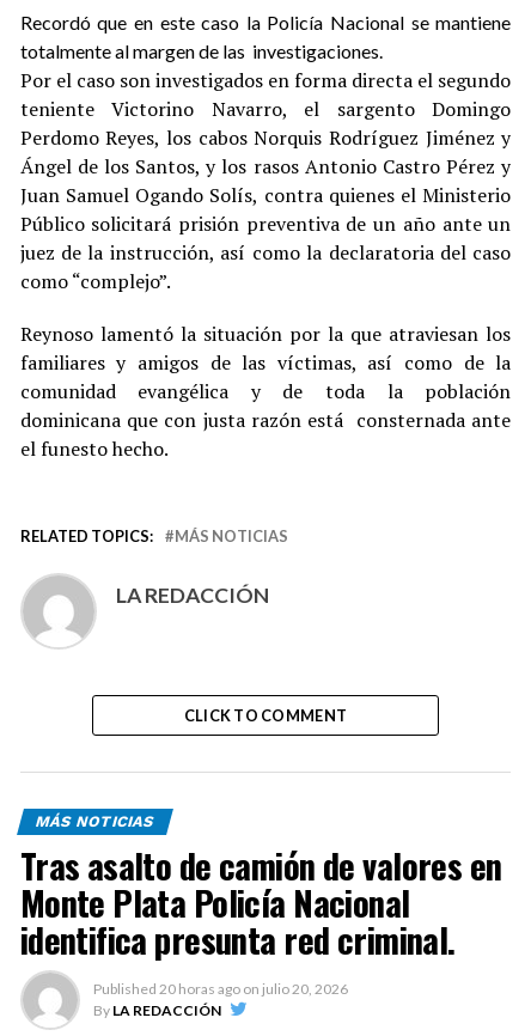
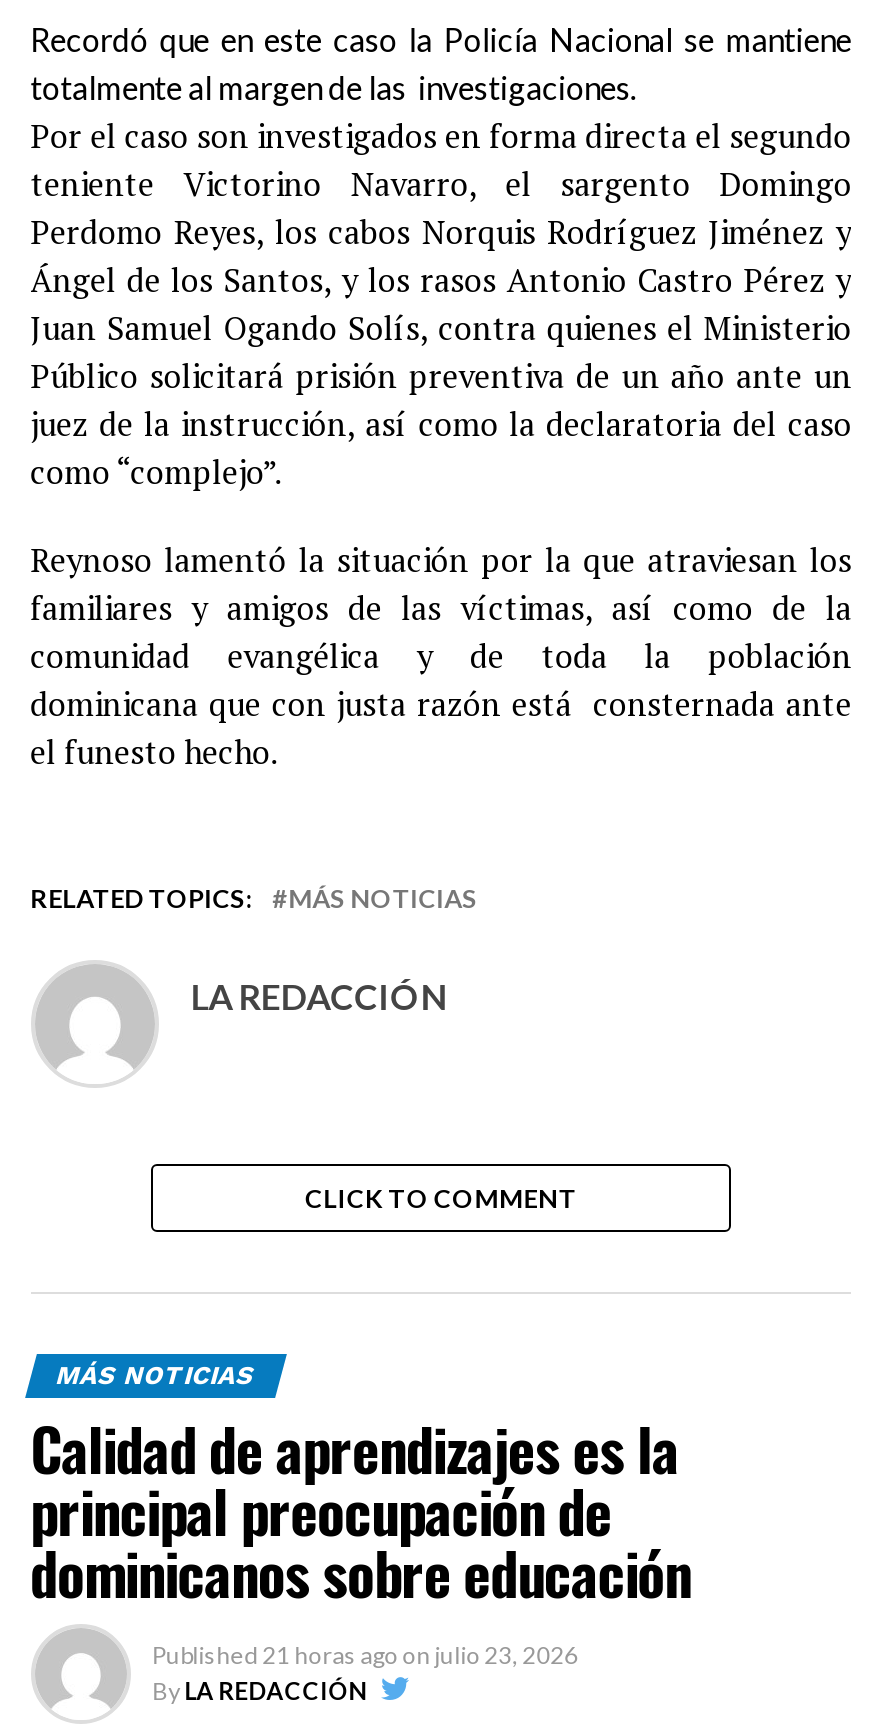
[20,840,502,997] Tras asalto de camión de valores en | Monte Plata Policía Nacional | identifica presunta red criminal. | Published 20 horas ago on julio 20, 2026 -> [30,1406,691,1670] Calidad de aprendizajes es la | principal preocupación de | dominicanos sobre educación | Published 21 horas ago on julio 23, 2026

